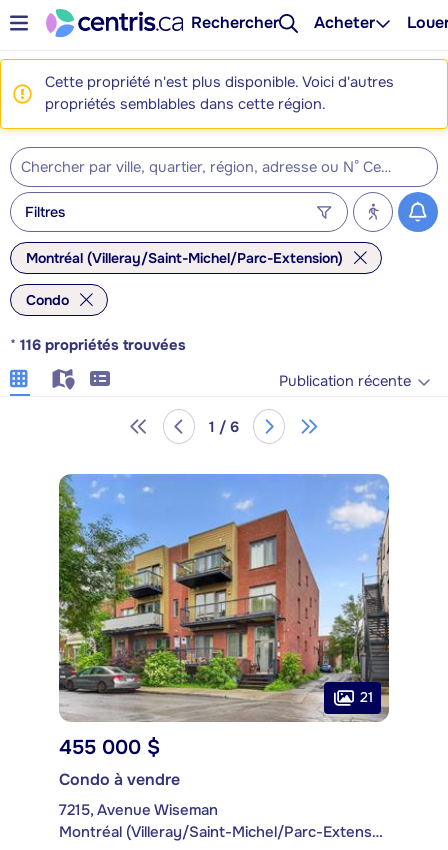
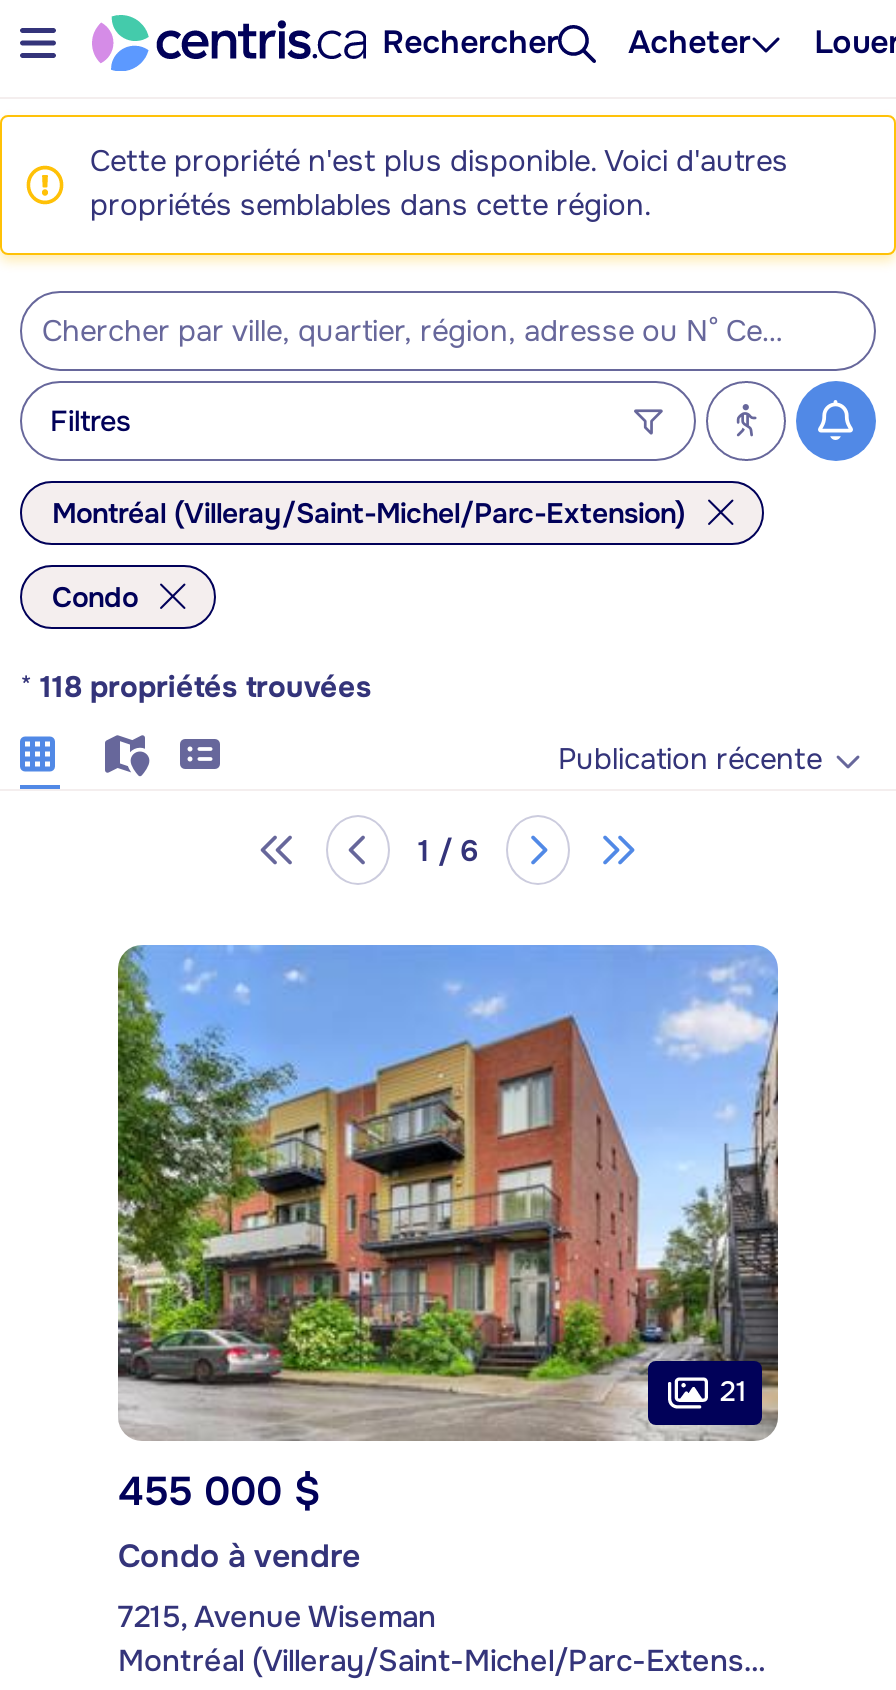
[10,336,186,355] * 116 propriétés trouvées -> [20,669,372,707] * 118 propriétés trouvées

